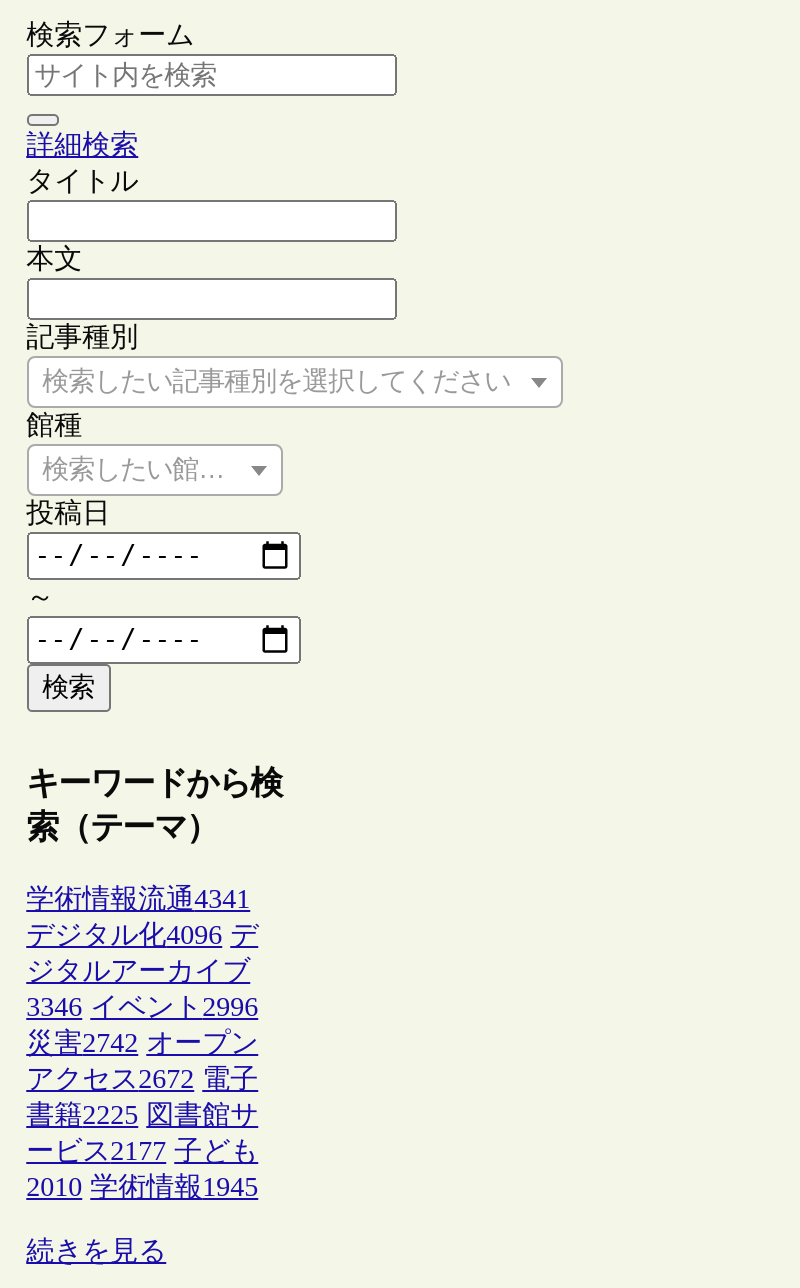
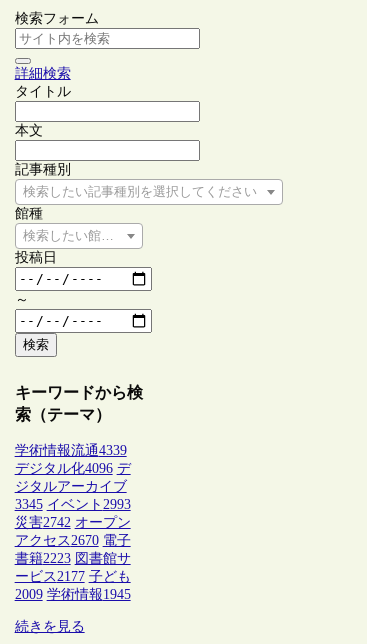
[26,885,250,915] 学術情報流通4341 -> [15,443,127,458] 学術情報流通4339
[26,993,258,1023] 3346 イベント2996 -> [15,497,131,512] 3345 イベント2993
[26,1065,258,1095] アクセス2672 電子 -> [15,533,131,548] アクセス2670 電子
[26,1101,258,1131] 書籍2225 図書館サ -> [15,551,131,566] 書籍2223 図書館サ
[26,1173,258,1203] 2010 学術情報1945 -> [15,587,131,602] 2009 学術情報1945

